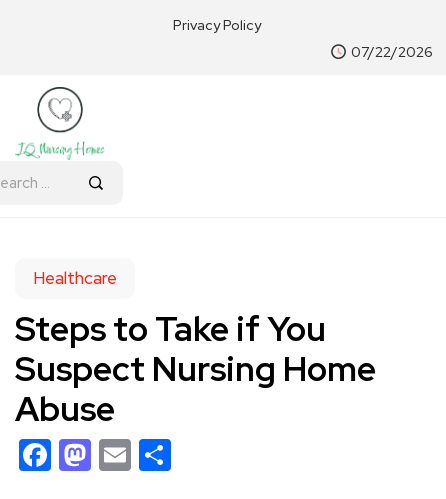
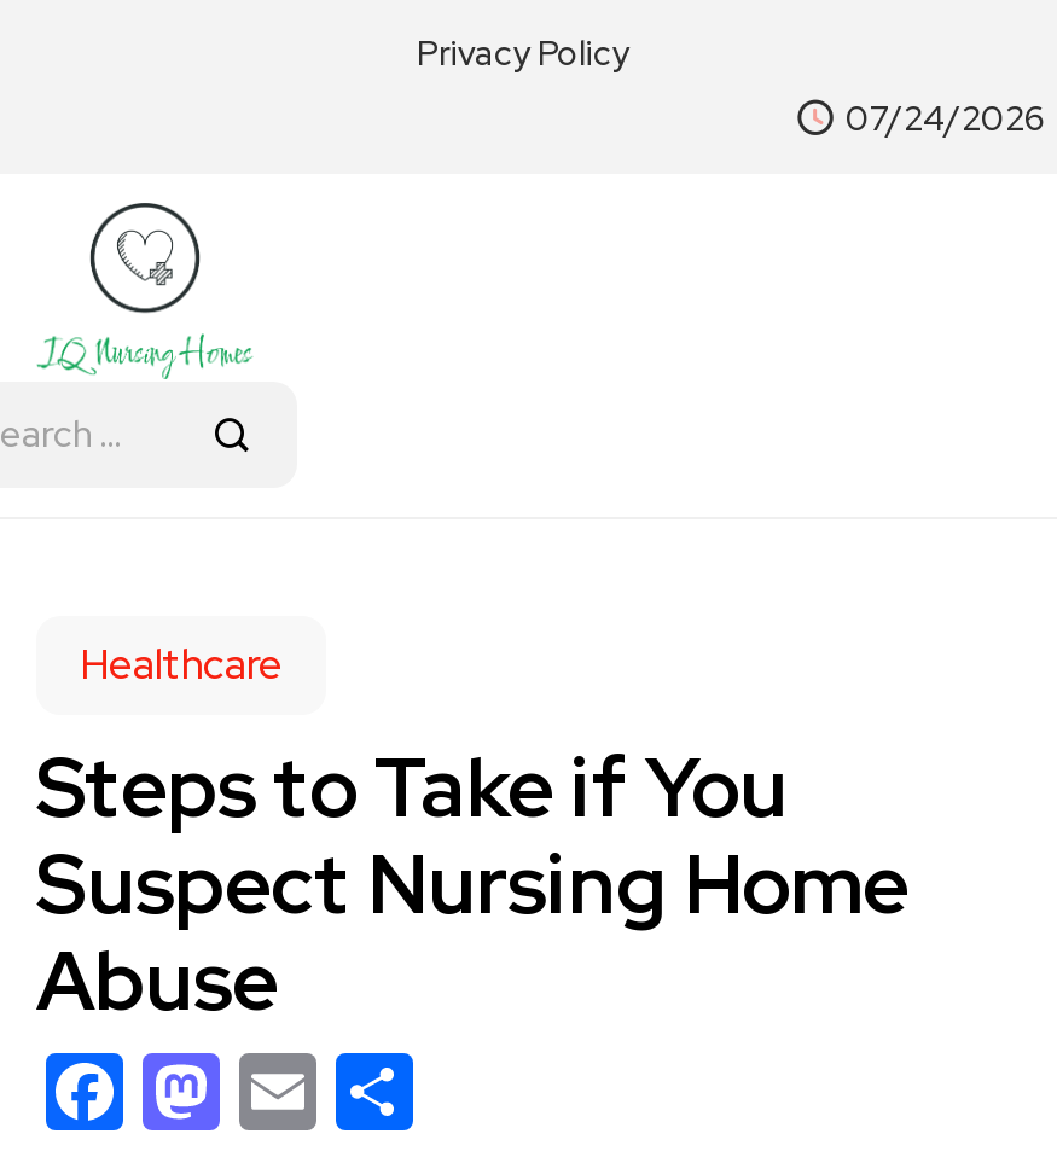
[351,43,433,61] 07/22/2026 -> [846,97,1046,140] 07/24/2026

